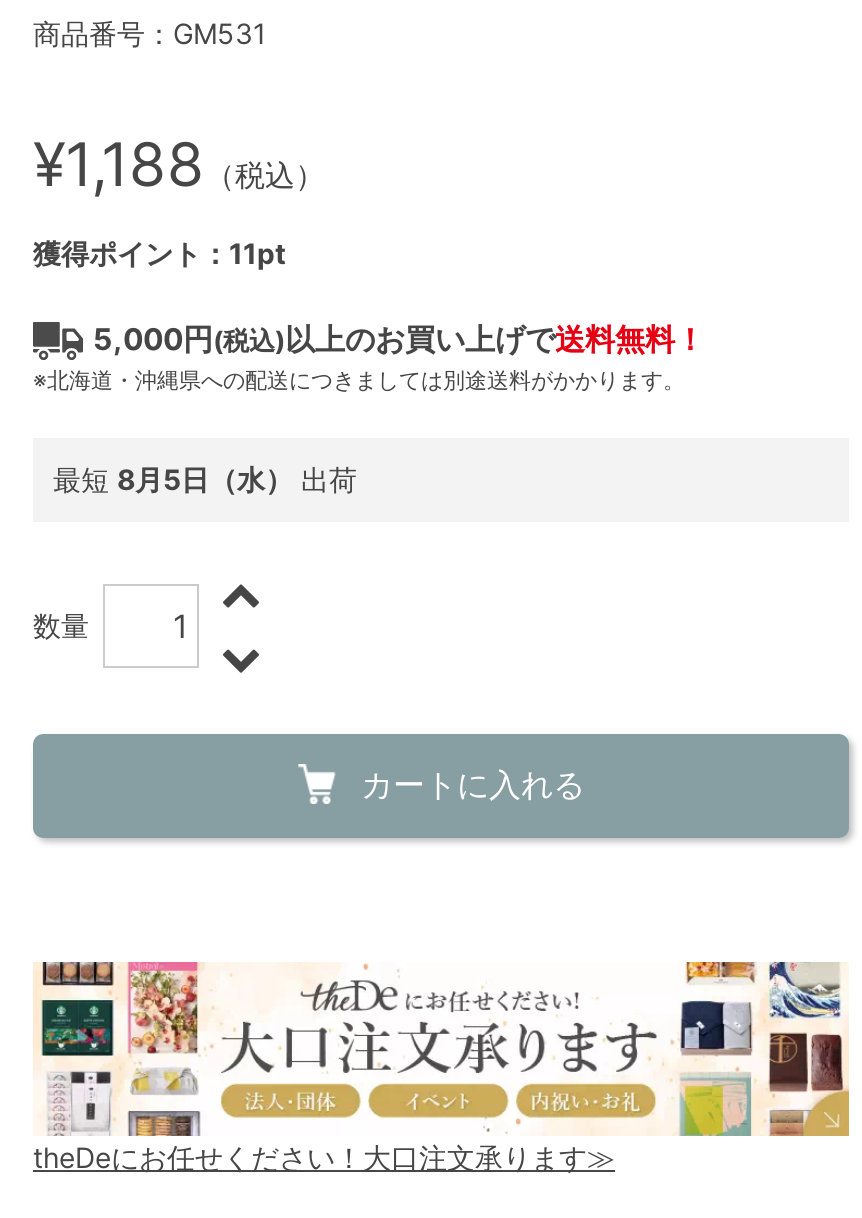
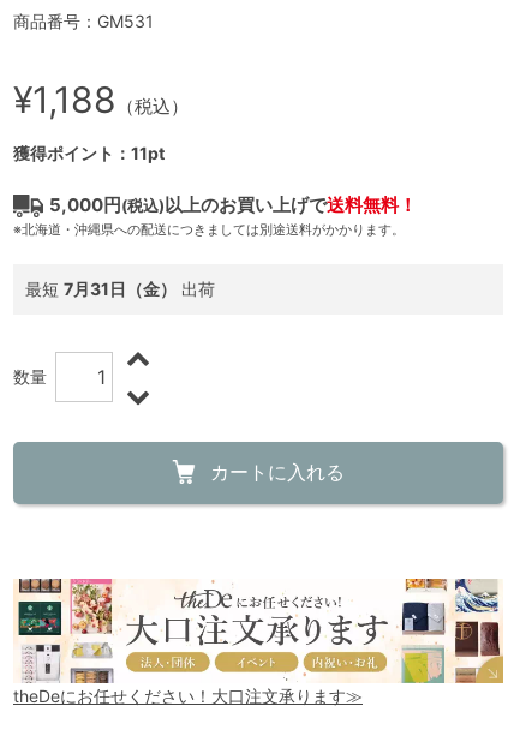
[53,461,357,495] 最短8月5日（水）出荷 -> [25,278,215,298] 最短7月31日（金）出荷

